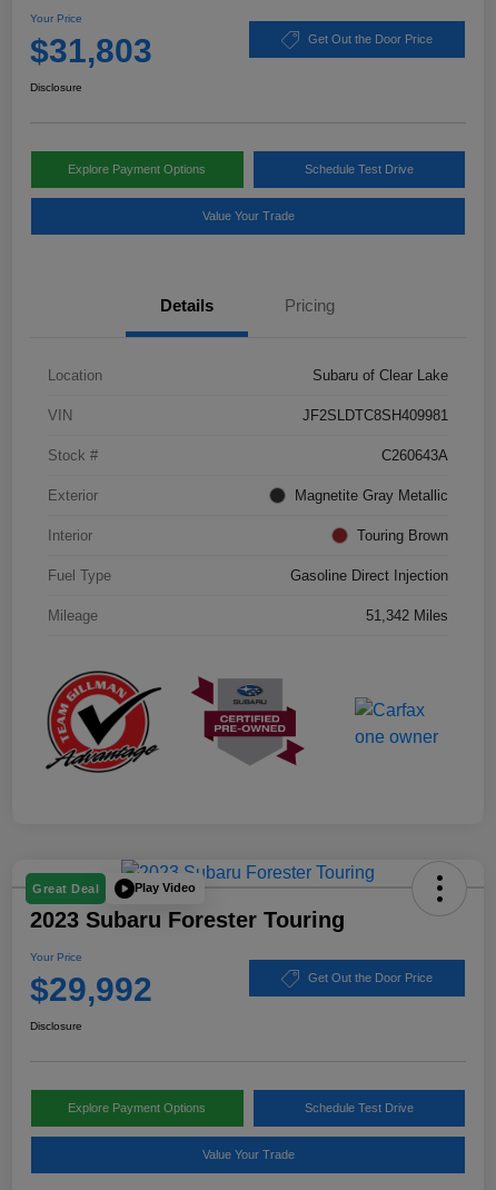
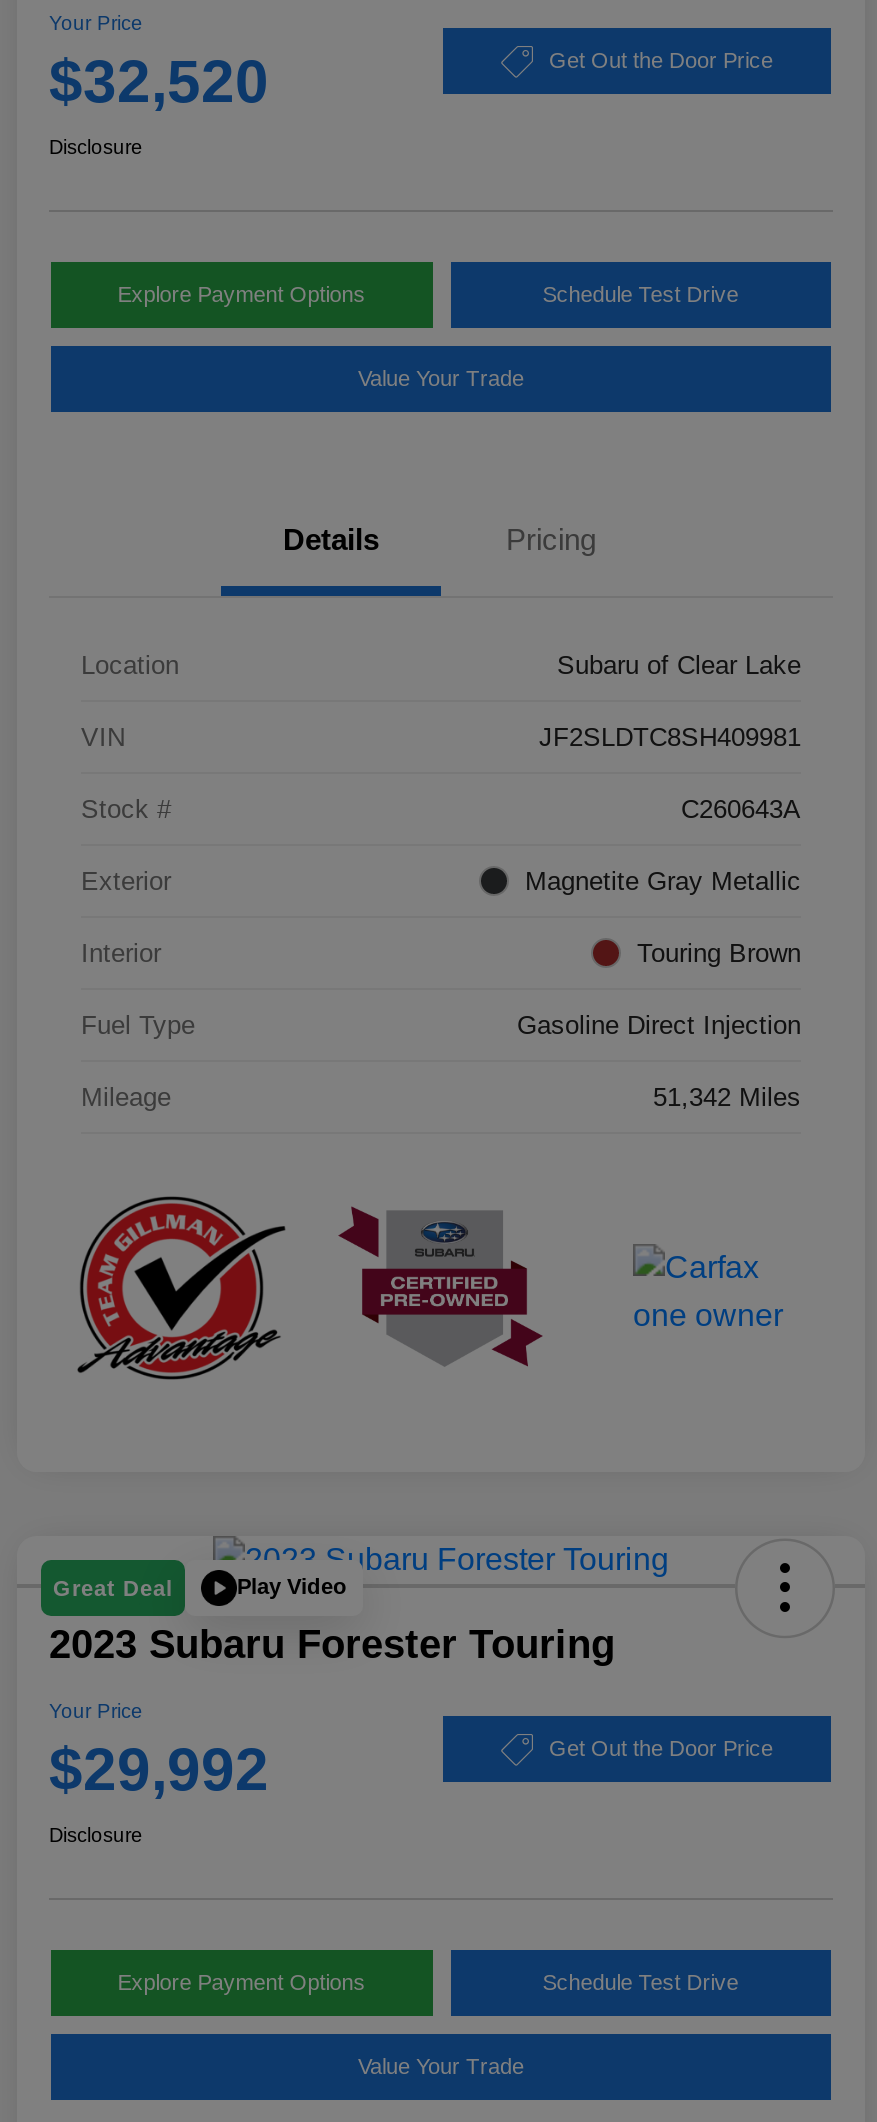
[30,32,152,69] $31,803 -> [49,48,269,114] $32,520

